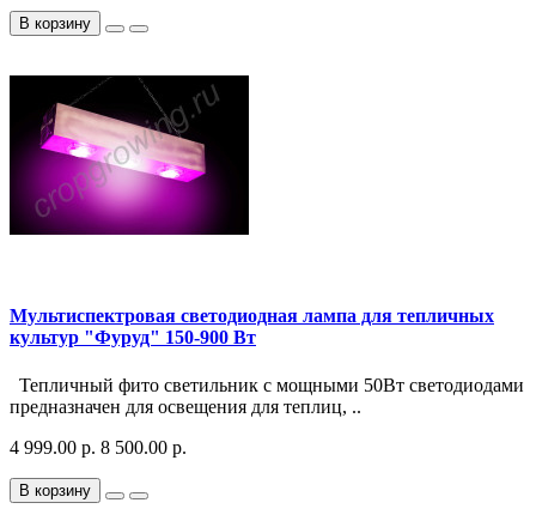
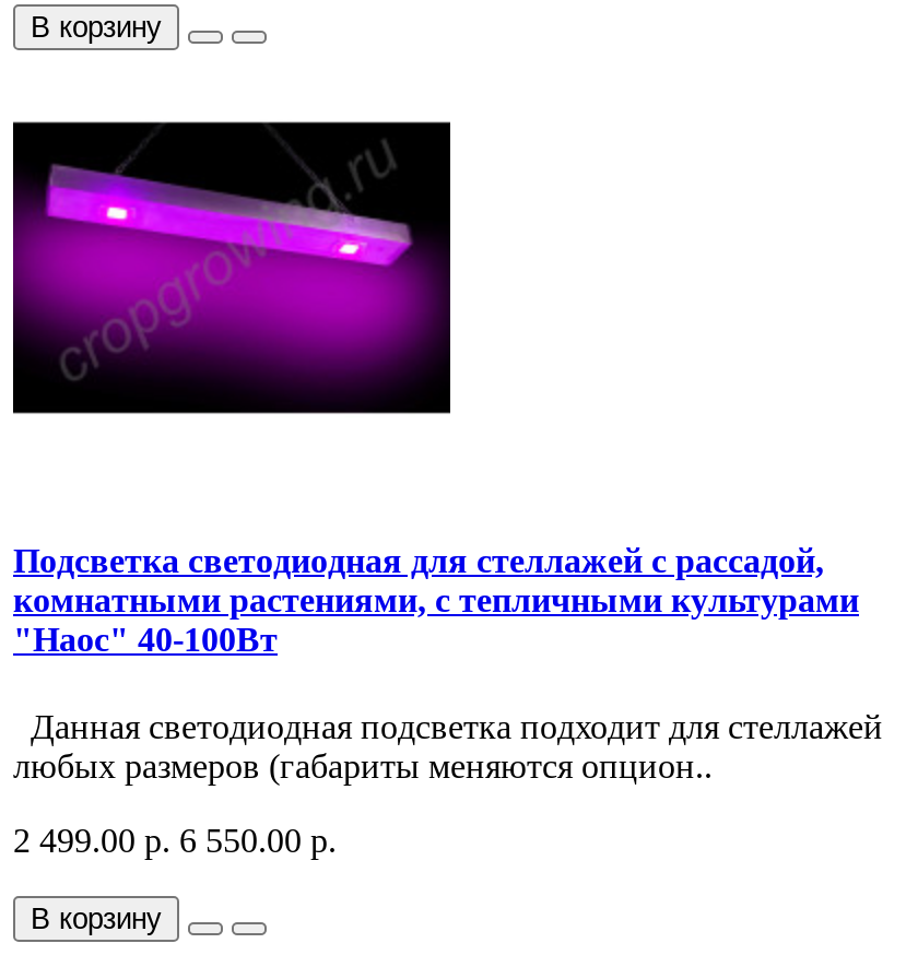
[10,99,246,236] [image] -> [13,164,450,415] [image]
[10,306,494,348] Мультиспектровая светодиодная лампа для тепличных | культур "Фуруд" 150-900 Вт -> [13,542,859,658] Подсветка светодиодная для стеллажей с рассадой, | комнатными растениями, с тепличными культурами | "Наос" 40-100Вт
[10,374,524,416] Тепличный фито светильник с мощными 50Вт светодиодами | предназначен для освещения для теплиц, .. -> [13,707,883,783] Данная светодиодная подсветка подходит для стеллажей | любых размеров (габариты меняются опцион..
[10,437,187,457] 4 999.00 р. 8 500.00 р. -> [13,821,337,858] 2 499.00 р. 6 550.00 р.

